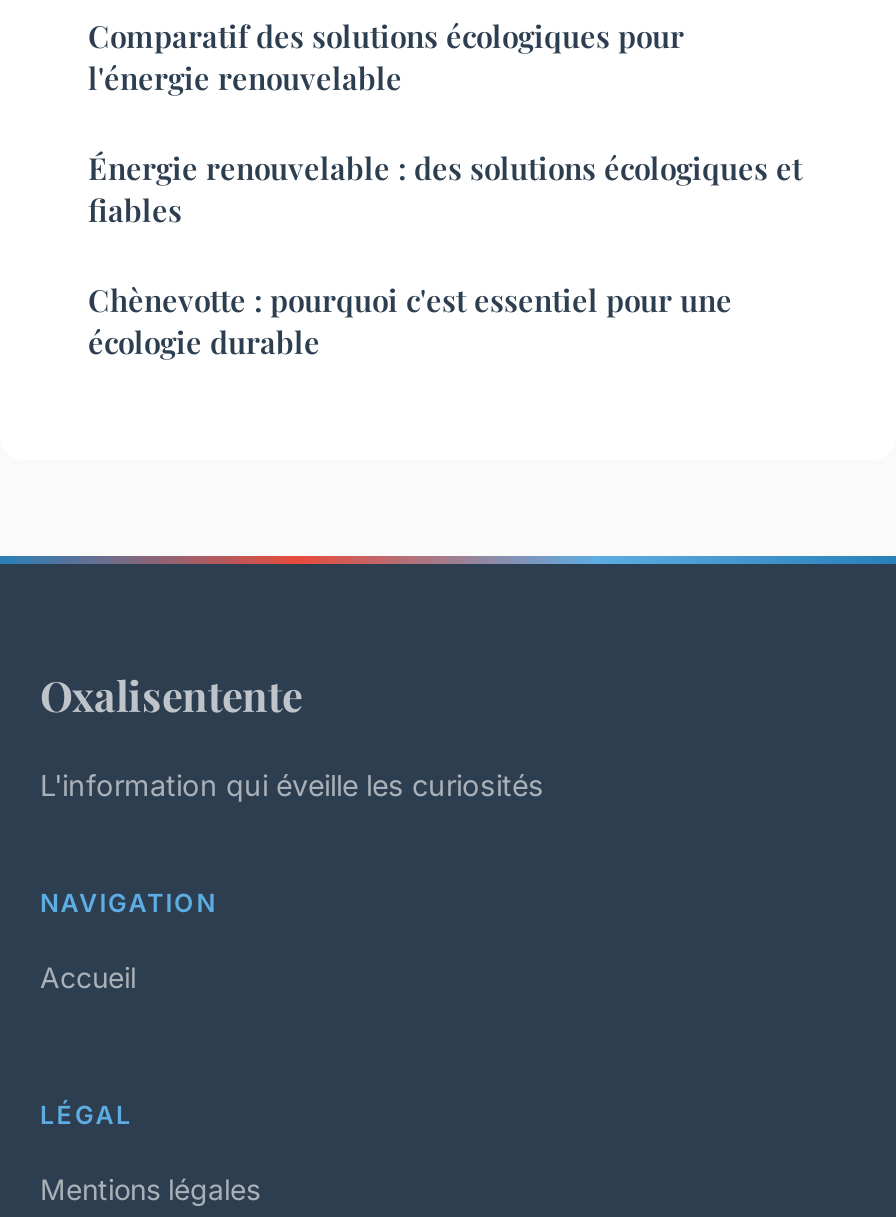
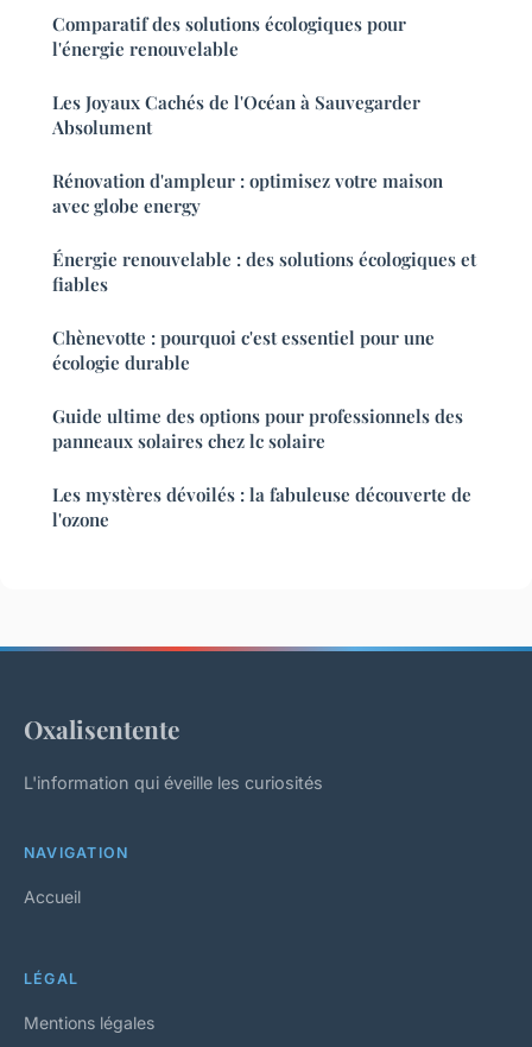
none -> [52,91,443,218] Les Joyaux Cachés de l'Océan à Sauvegarder | Absolument | Rénovation d'ampleur : optimisez votre maison | avec globe energy
none -> [52,405,471,532] Guide ultime des options pour professionnels des | panneaux solaires chez lc solaire | Les mystères dévoilés : la fabuleuse découverte de | l'ozone

